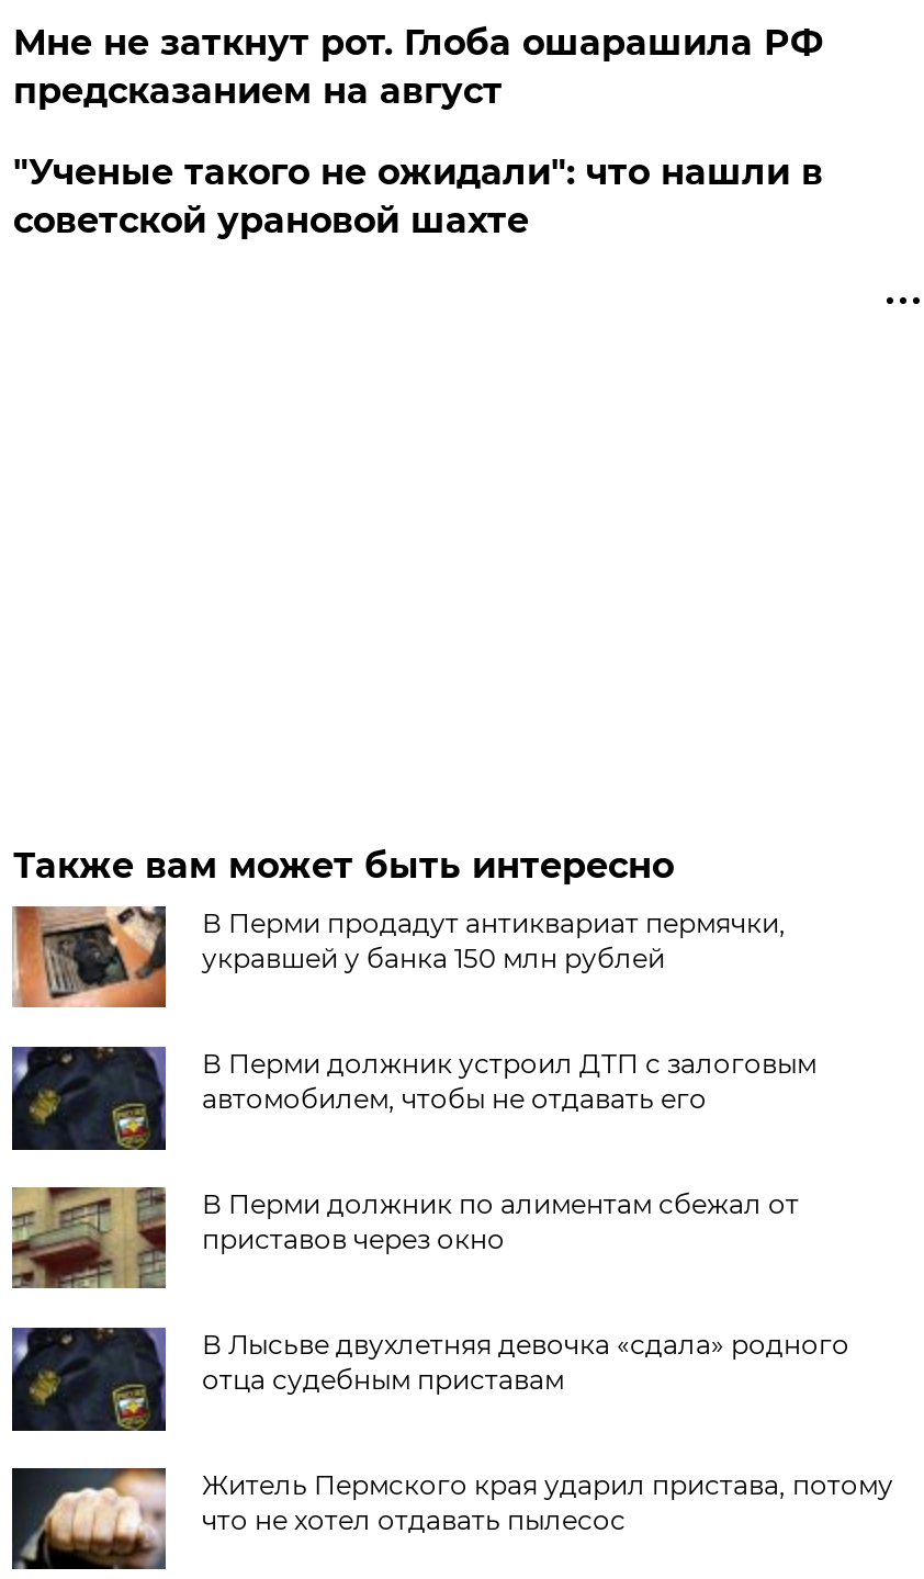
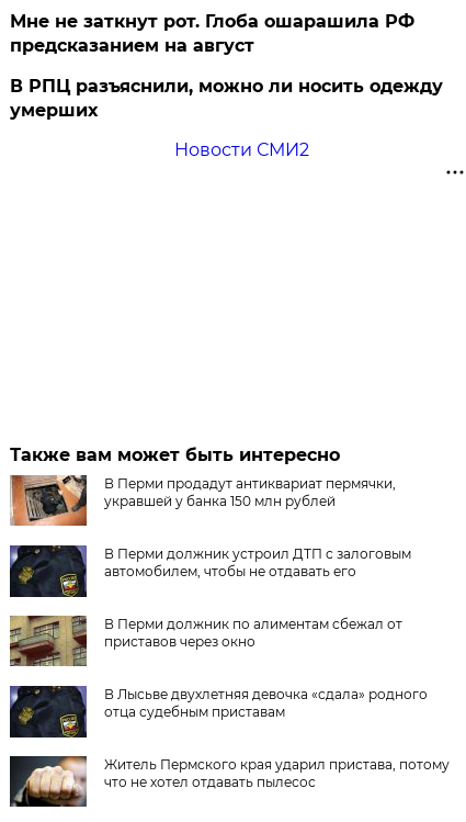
[13,151,823,241] "Ученые такого не ожидали": что нашли в | советской урановой шахте -> [10,76,443,160] В РПЦ разъяснили, можно ли носить одежду | умерших | Новости СМИ2

